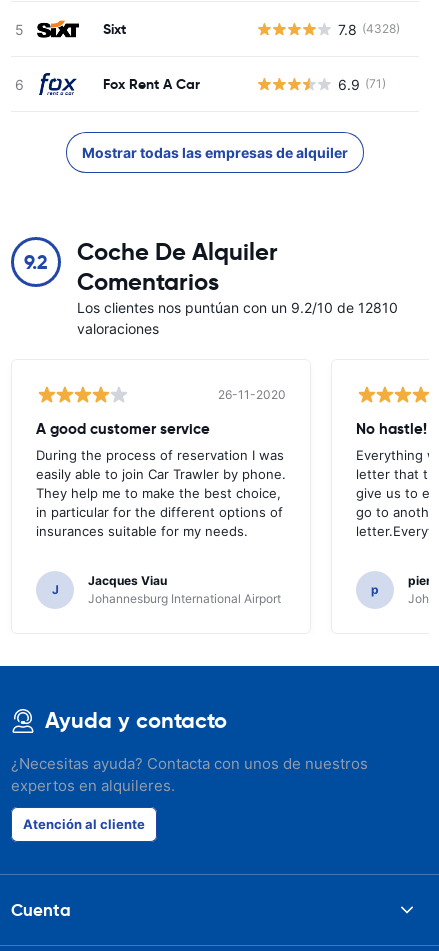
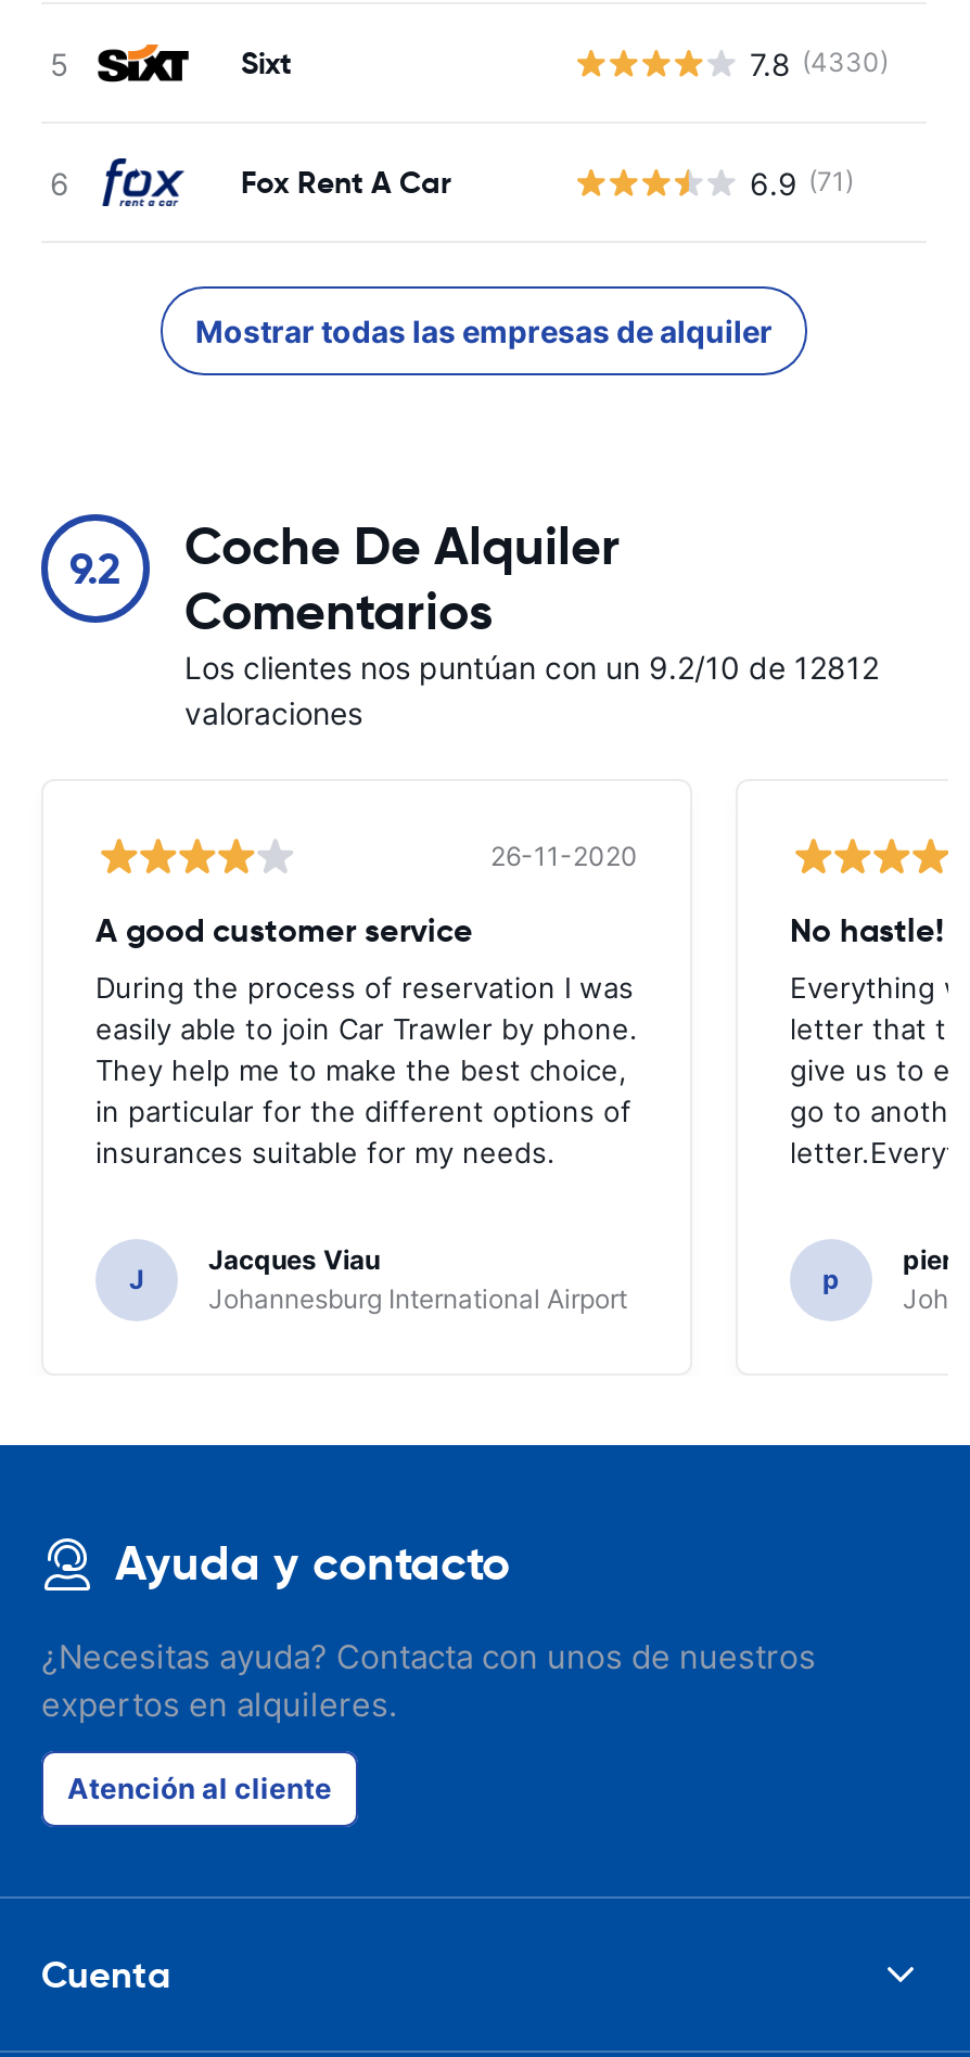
[337,20,399,37] 7.8 (4328) -> [750,44,889,81] 7.8 (4330)
[77,299,398,316] Los clientes nos puntúan con un 9.2/10 de 12810 -> [184,649,879,686] Los clientes nos puntúan con un 9.2/10 de 12812

